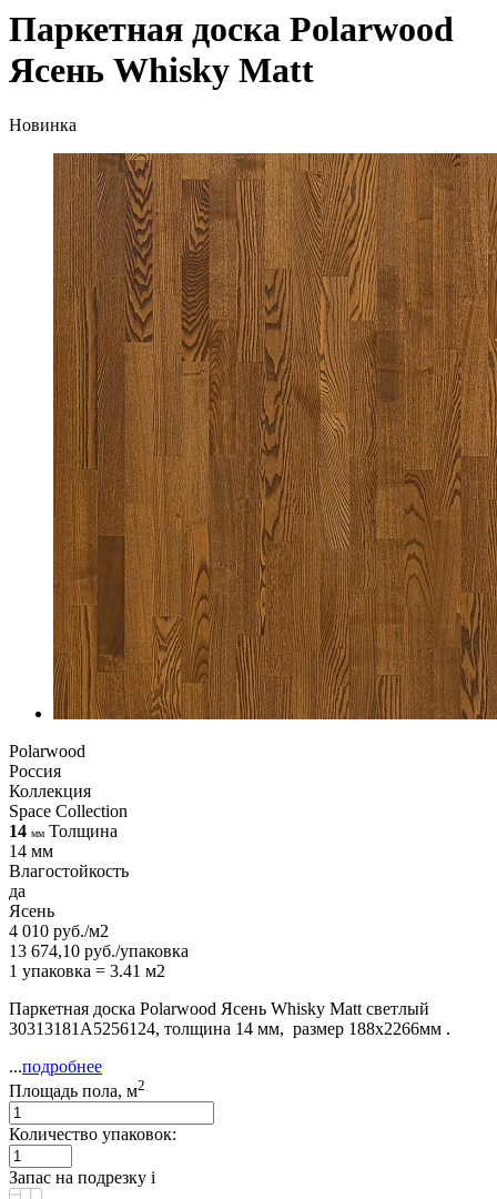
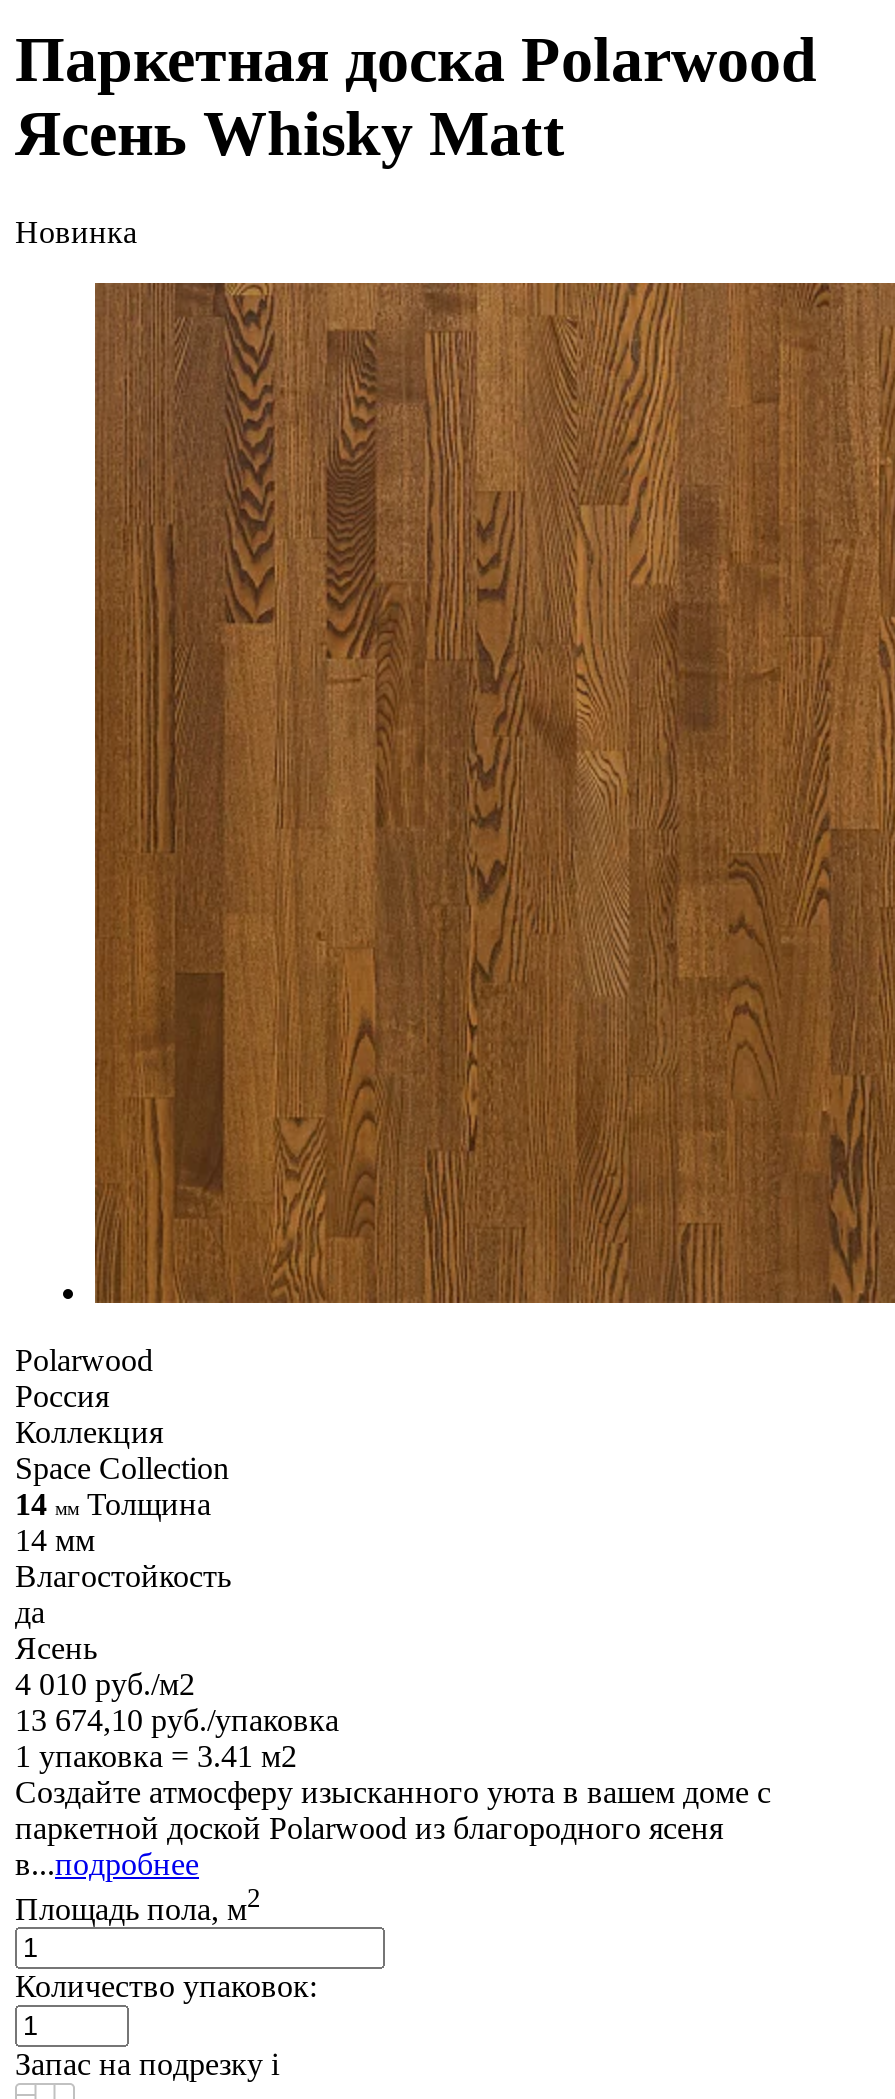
[9,999,450,1076] Паркетная доска Polarwood Ясень Whisky Matt светлый | 30313181A5256124, толщина 14 мм, размер 188x2266мм . | ...подробнее -> [15,1775,771,1881] Создайте атмосферу изысканного уюта в вашем доме с | паркетной доской Polarwood из благородного ясеня | в...подробнее

